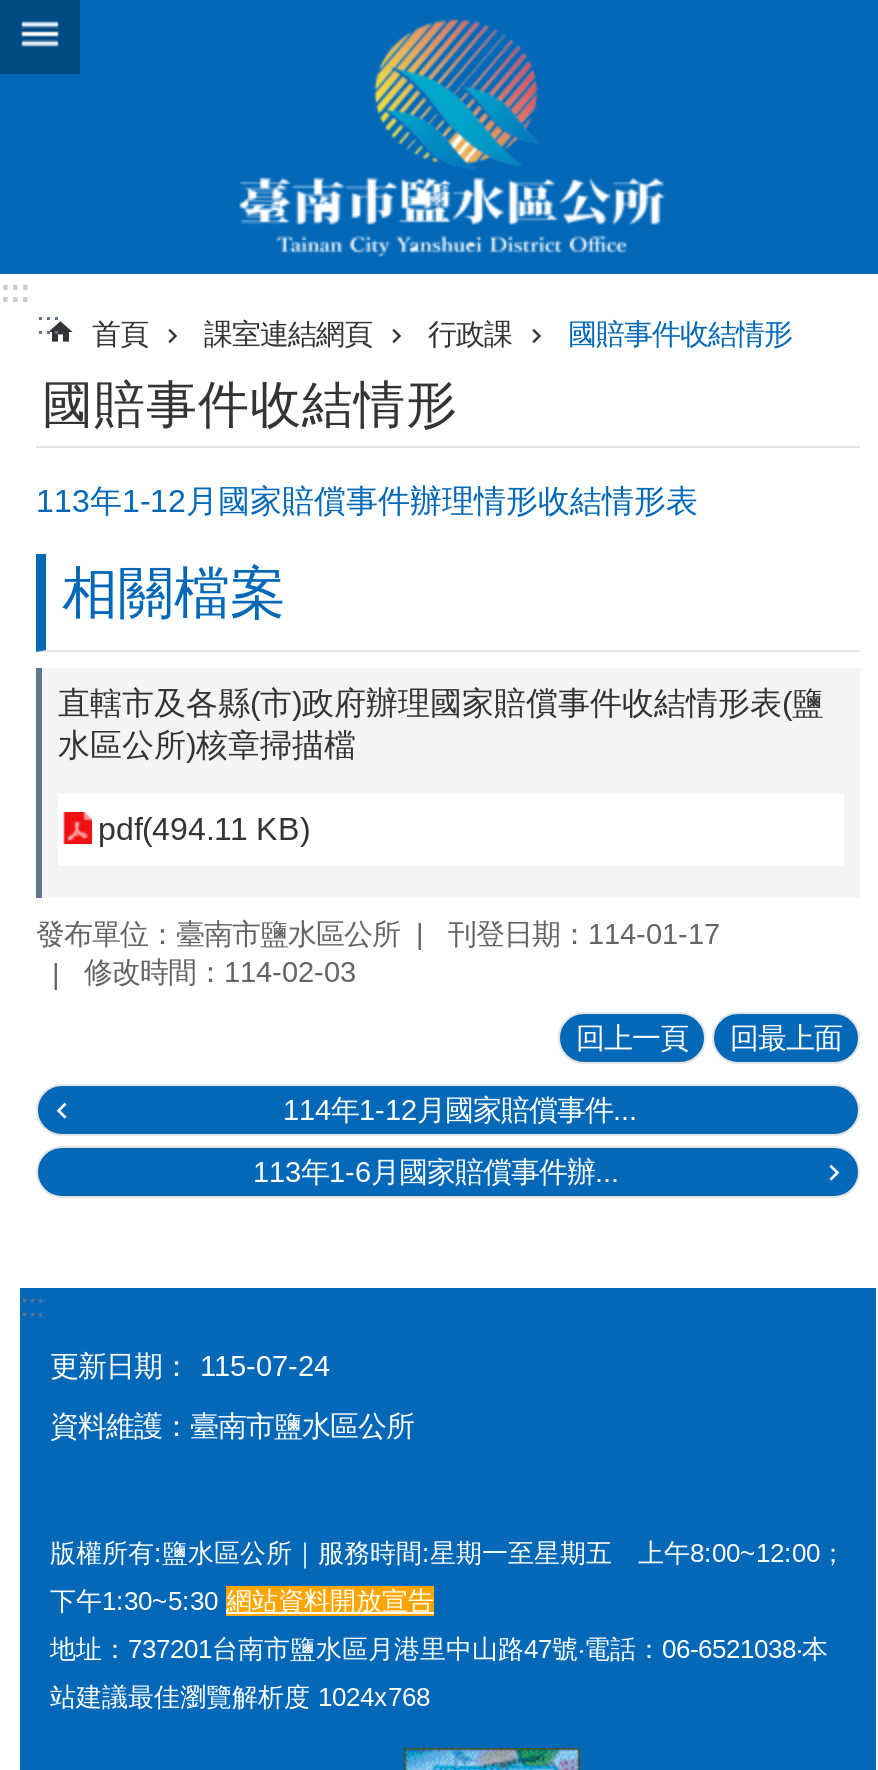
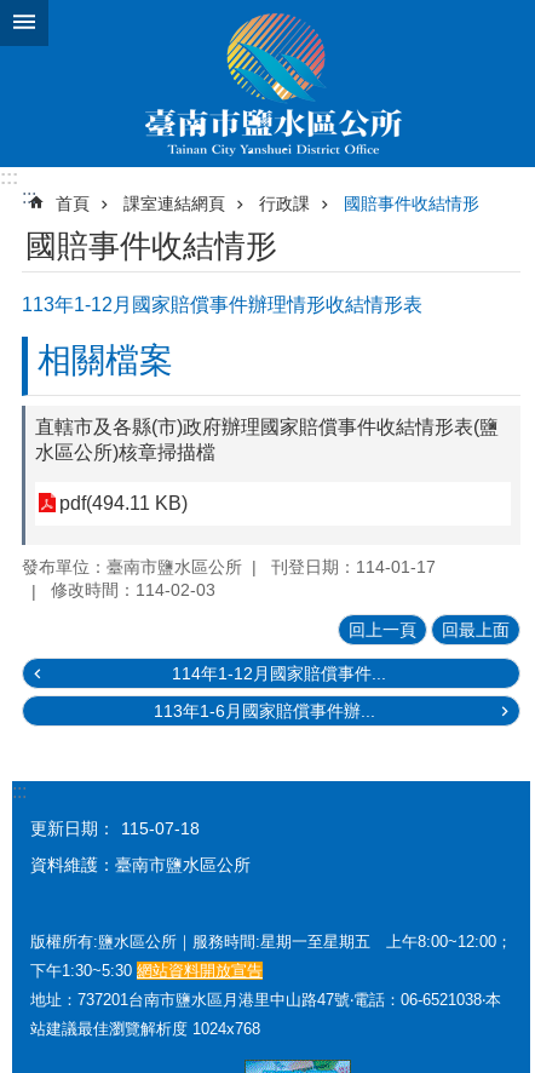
[50,1351,330,1383] 更新日期： 115-07-24 -> [30,819,200,839] 更新日期： 115-07-18

